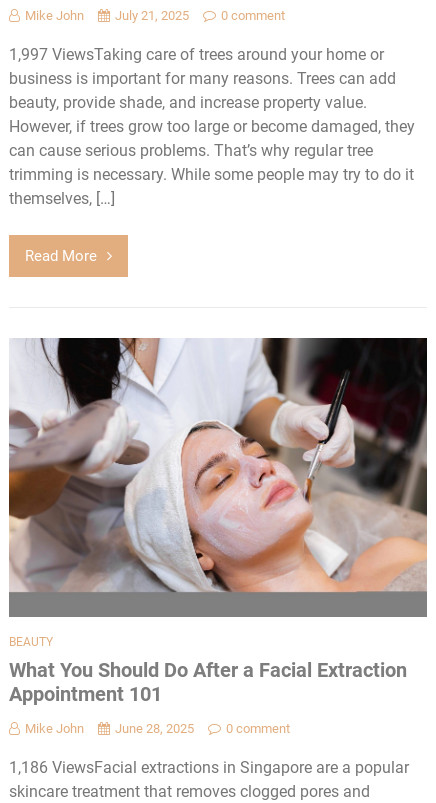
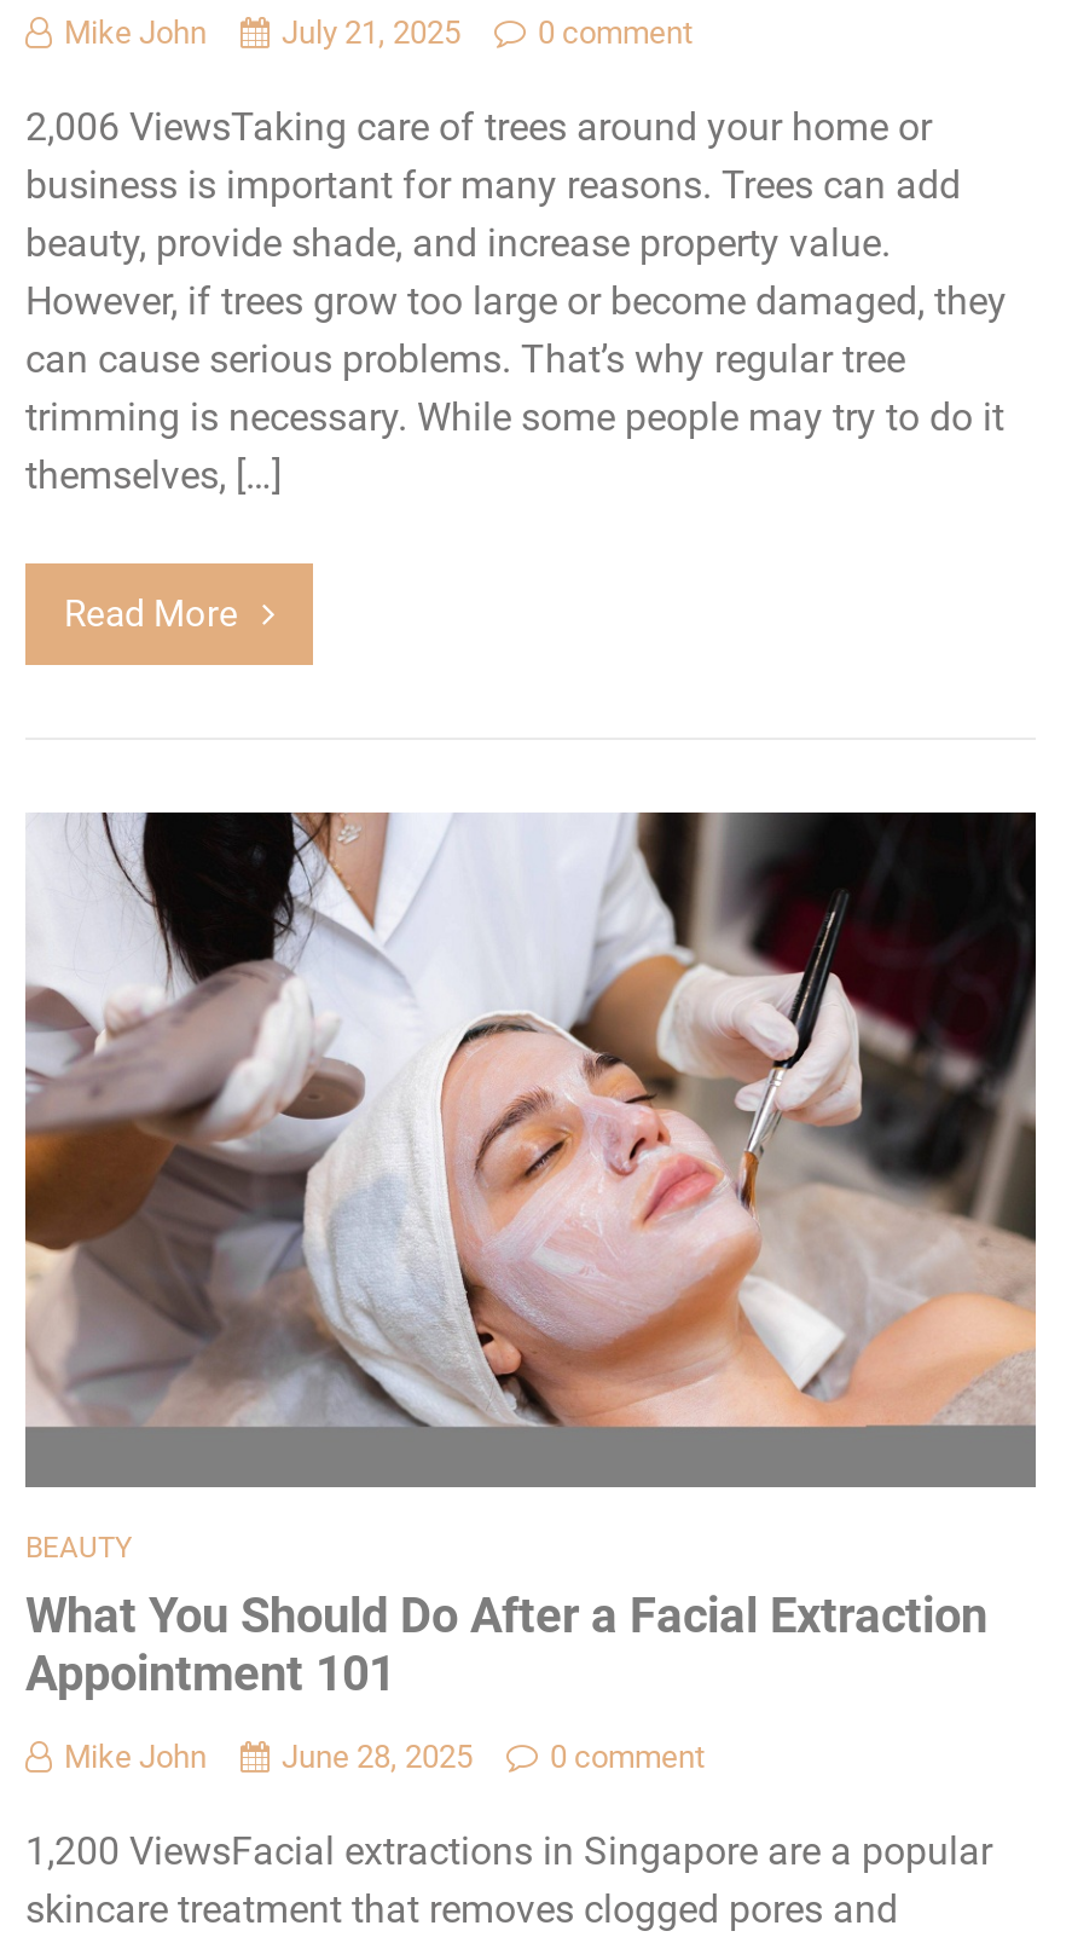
[9,45,384,64] 1,997 ViewsTaking care of trees around your home or -> [25,104,932,150] 2,006 ViewsTaking care of trees around your home or
[9,757,409,776] 1,186 ViewsFacial extractions in Singapore are a popular -> [25,1827,992,1873] 1,200 ViewsFacial extractions in Singapore are a popular

